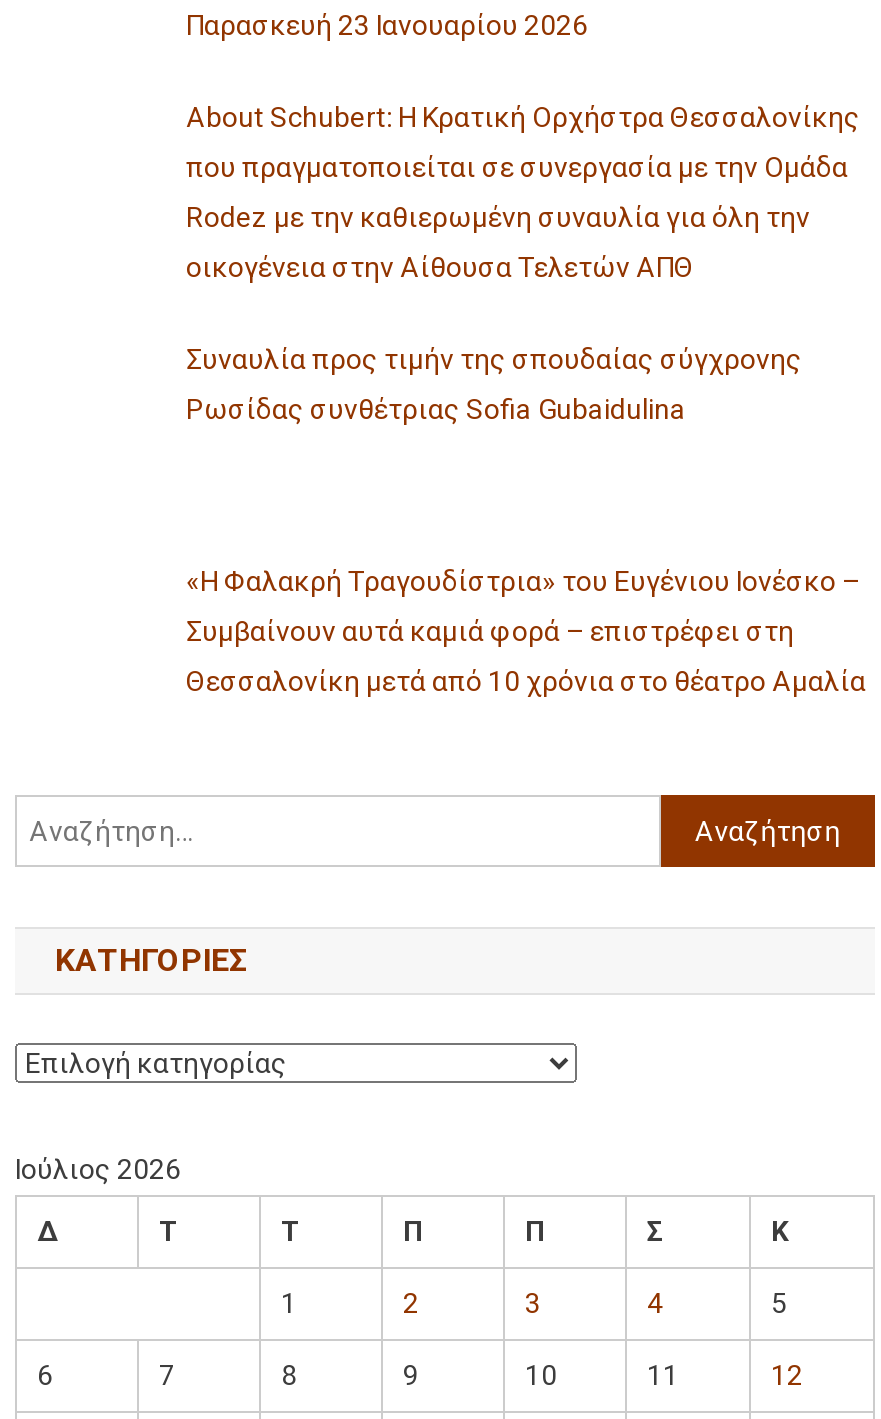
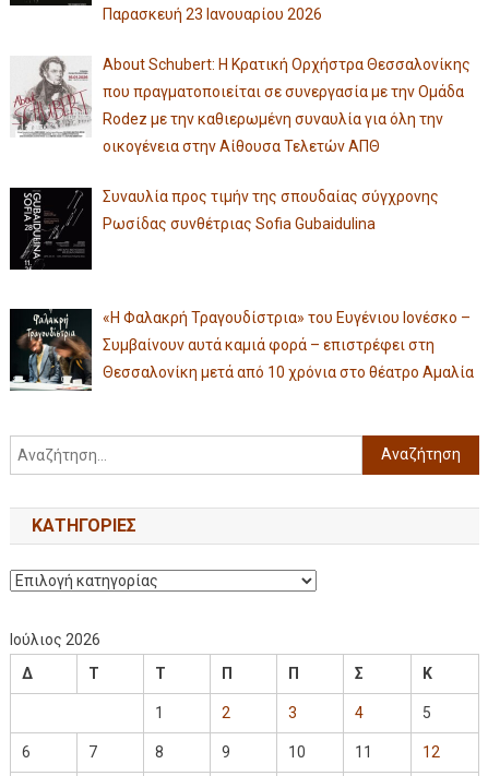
none -> [11,56,92,138] [image]
none -> [9,187,93,271] [image]
none -> [9,308,93,392] [image]

